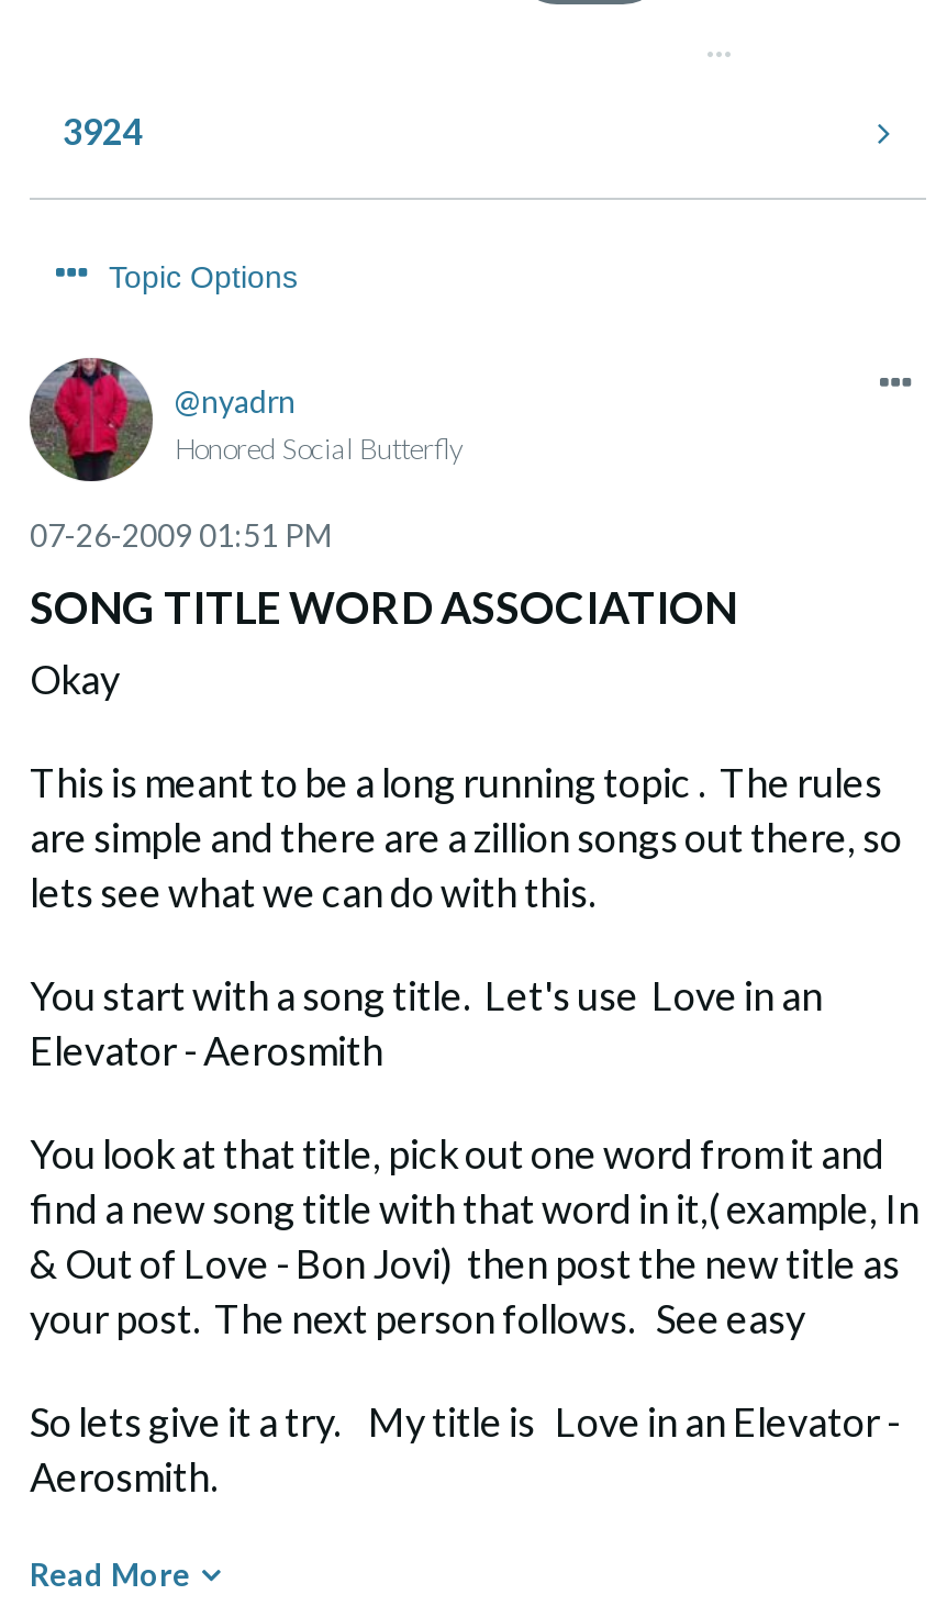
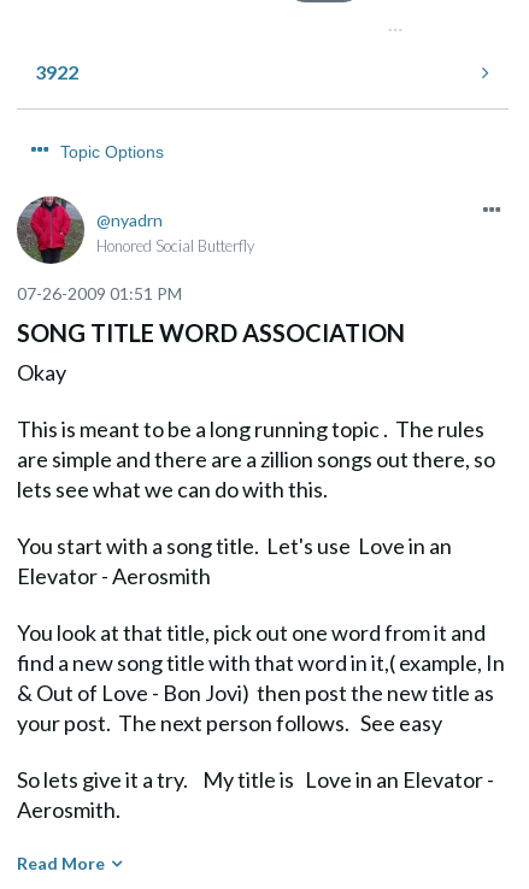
[63,109,142,151] 3924 -> [35,60,78,83] 3922

